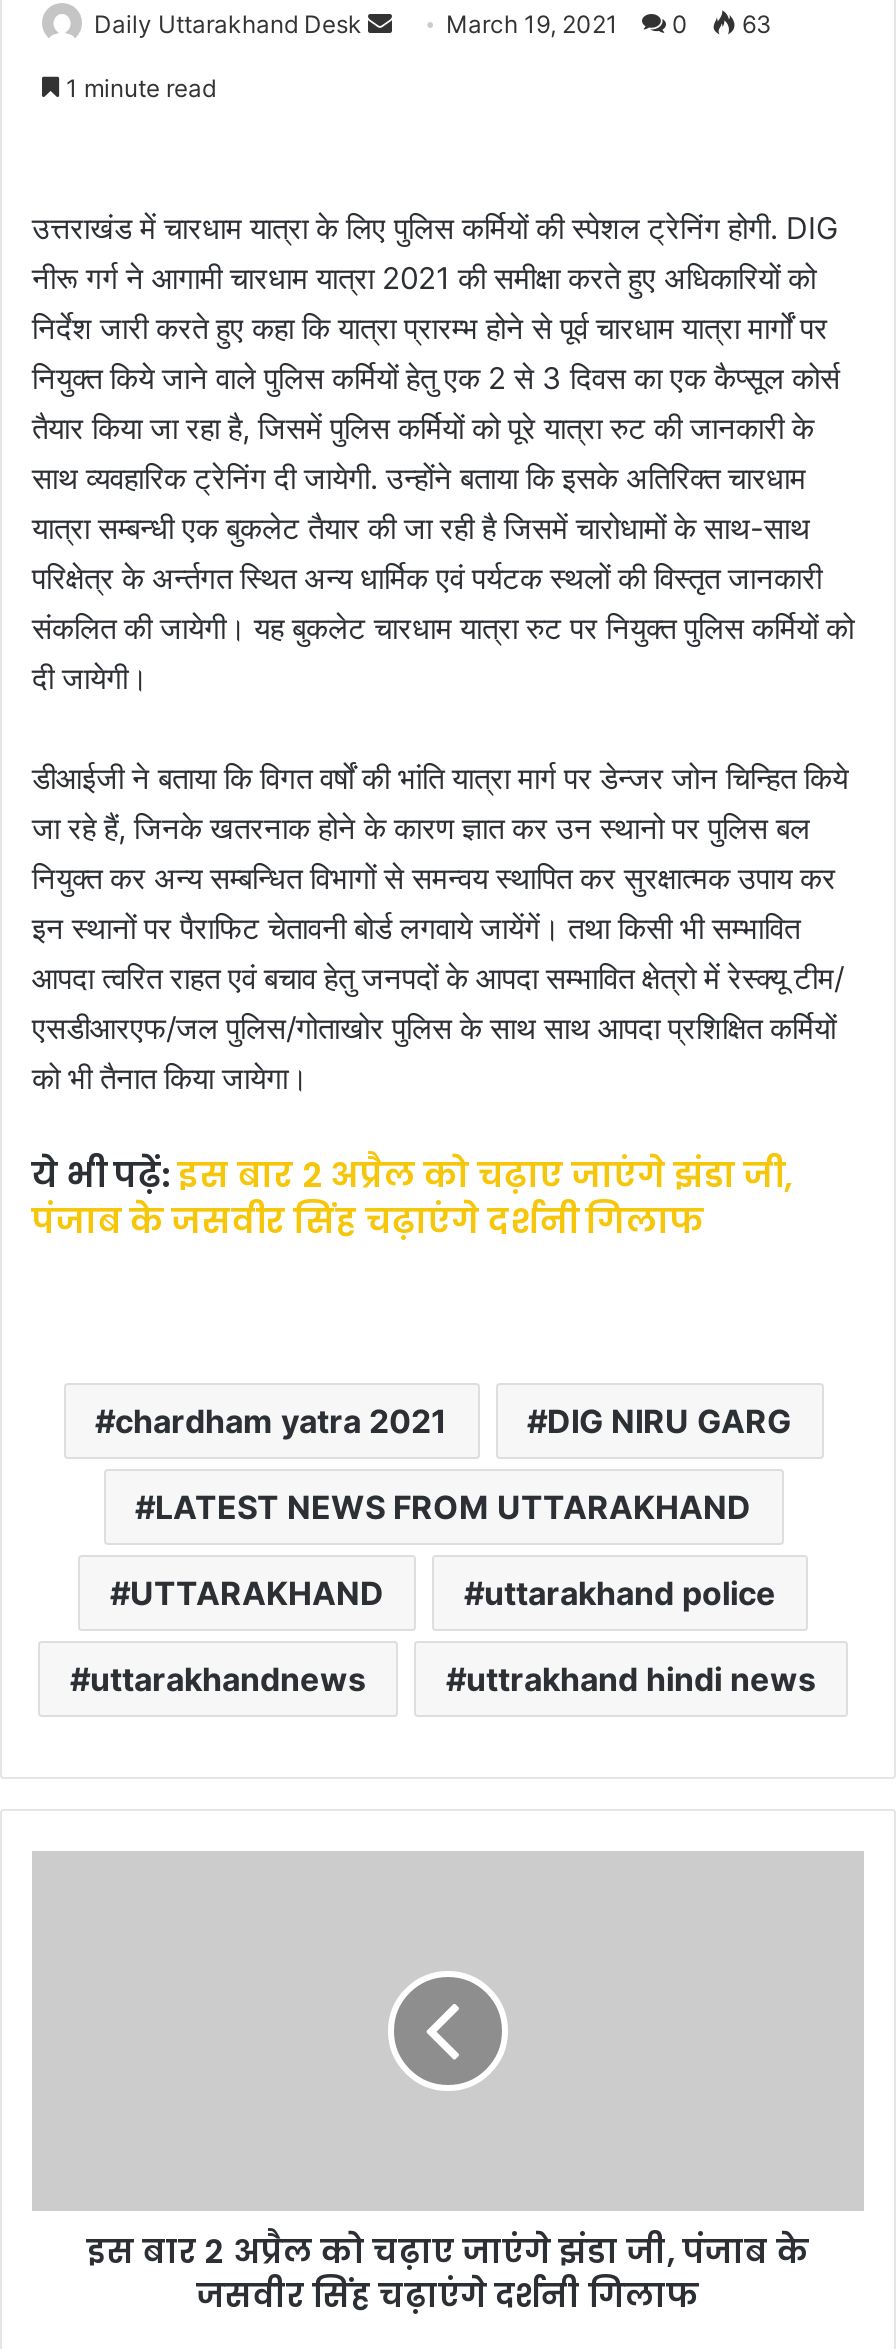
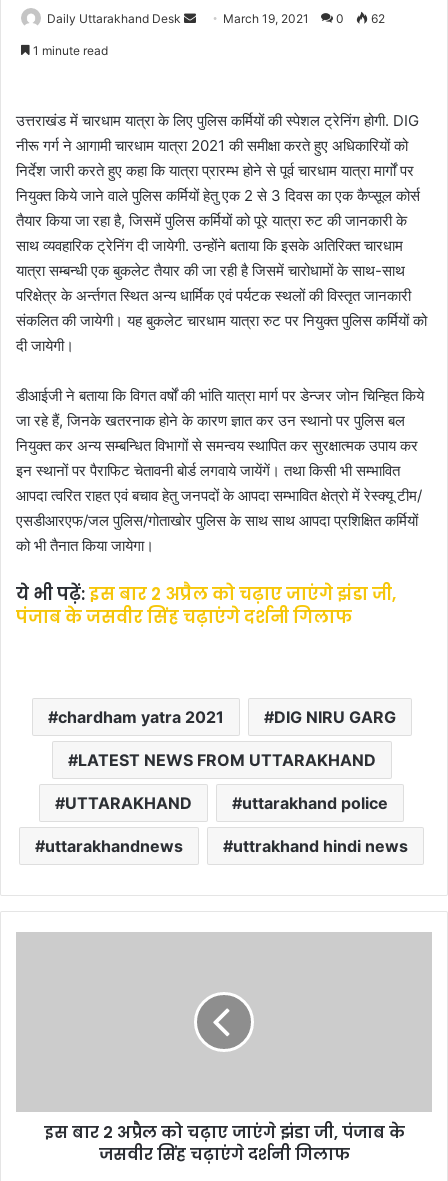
[736,10,772,40] 63 -> [368,11,385,26] 62

